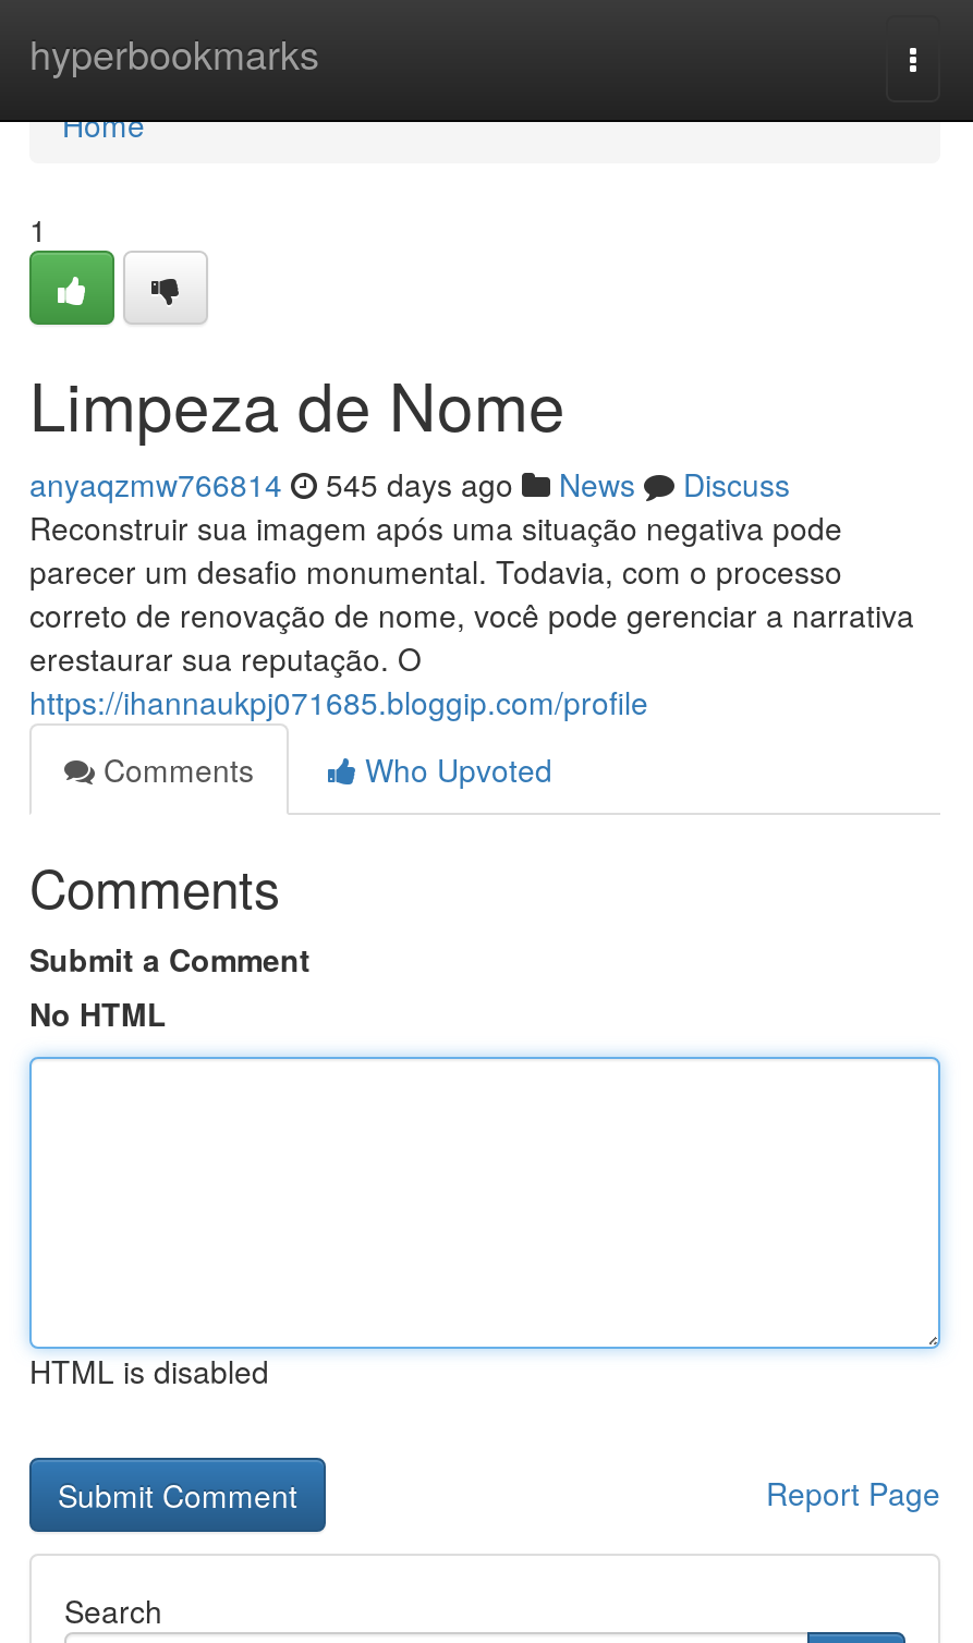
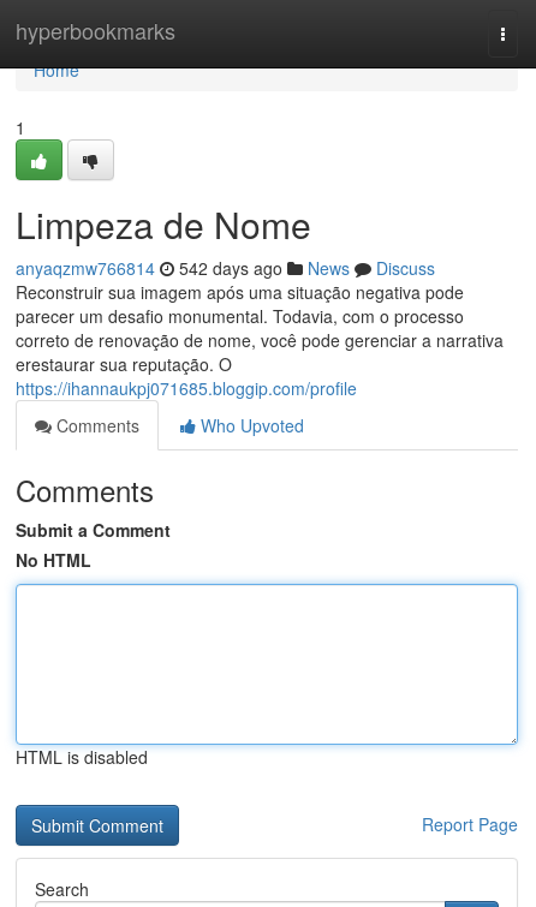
[29,462,790,506] anyaqzmw766814 545 days ago News Discuss -> [16,256,435,280] anyaqzmw766814 542 days ago News Discuss

